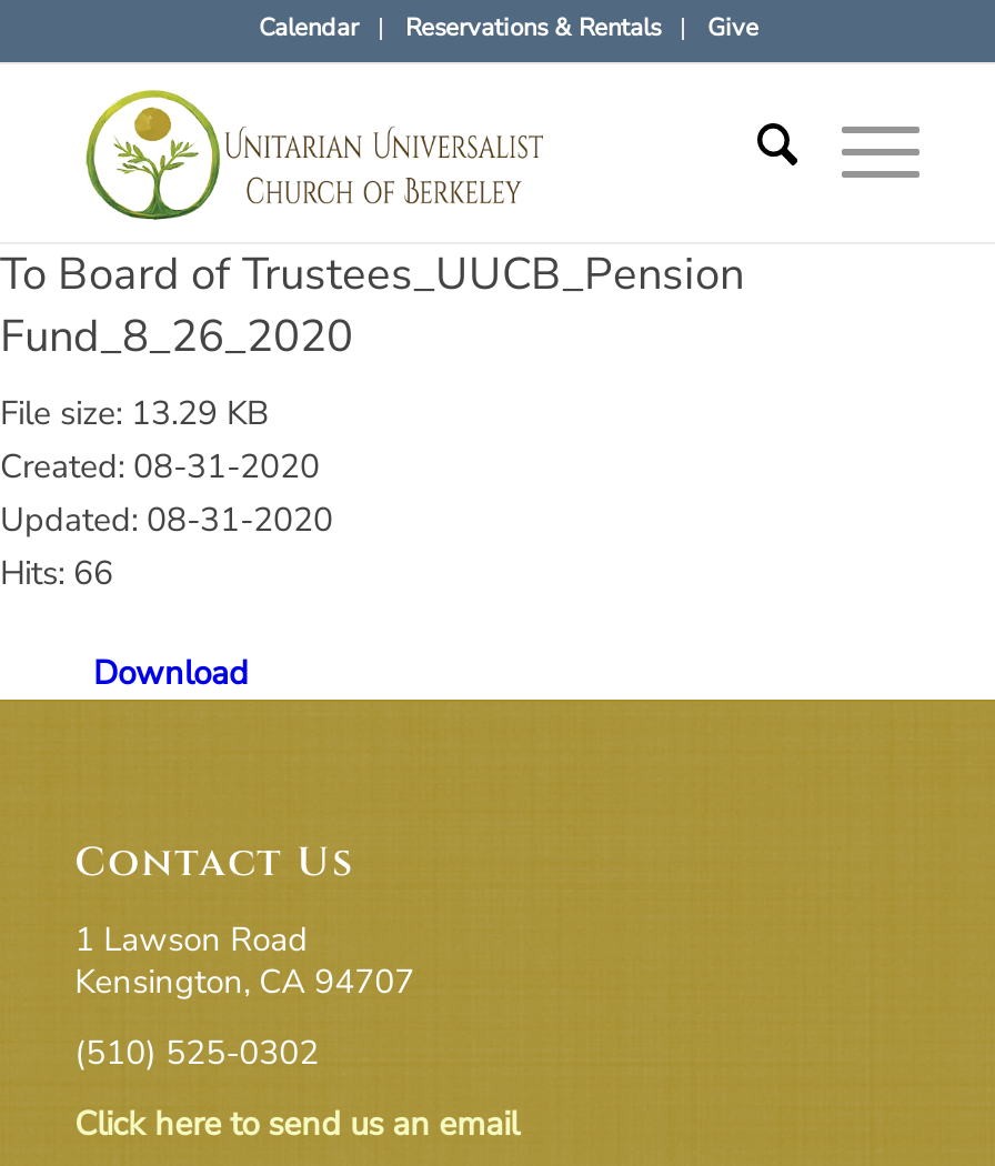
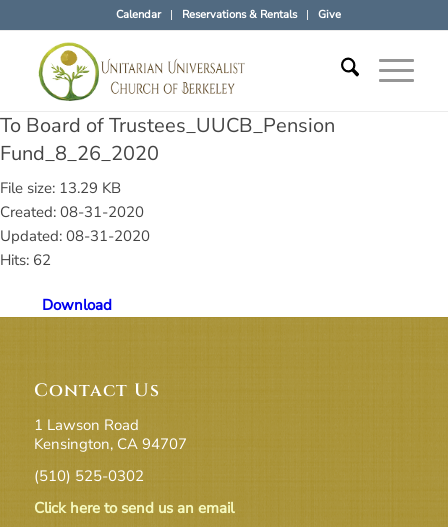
[0,551,113,595] Hits: 66 -> [0,250,51,270] Hits: 62

